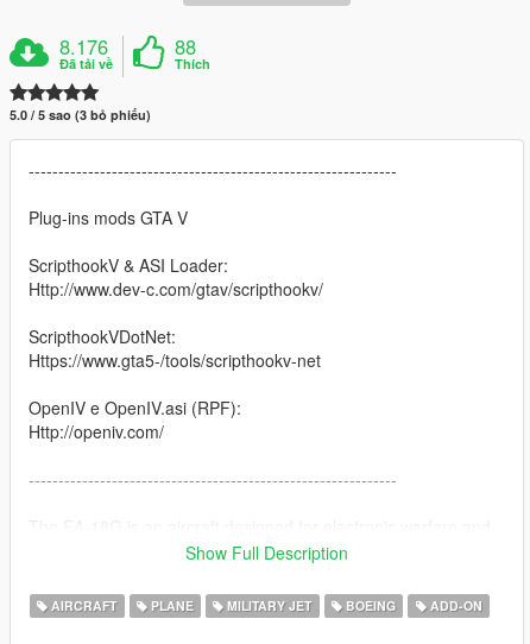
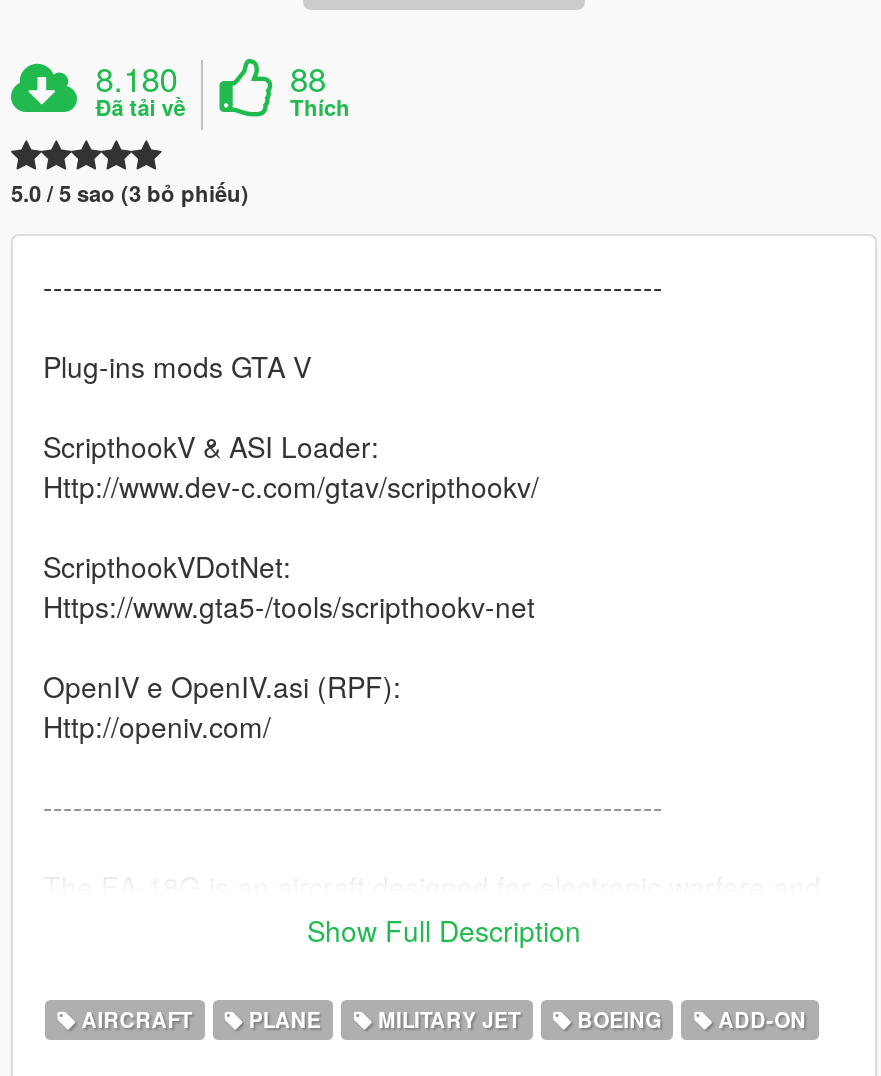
[60,32,108,61] 8.176 -> [95,54,177,102] 8.180

